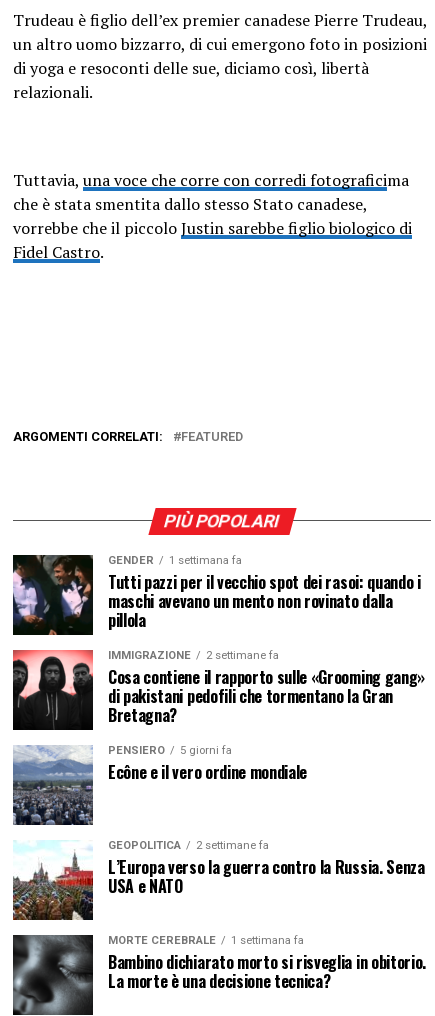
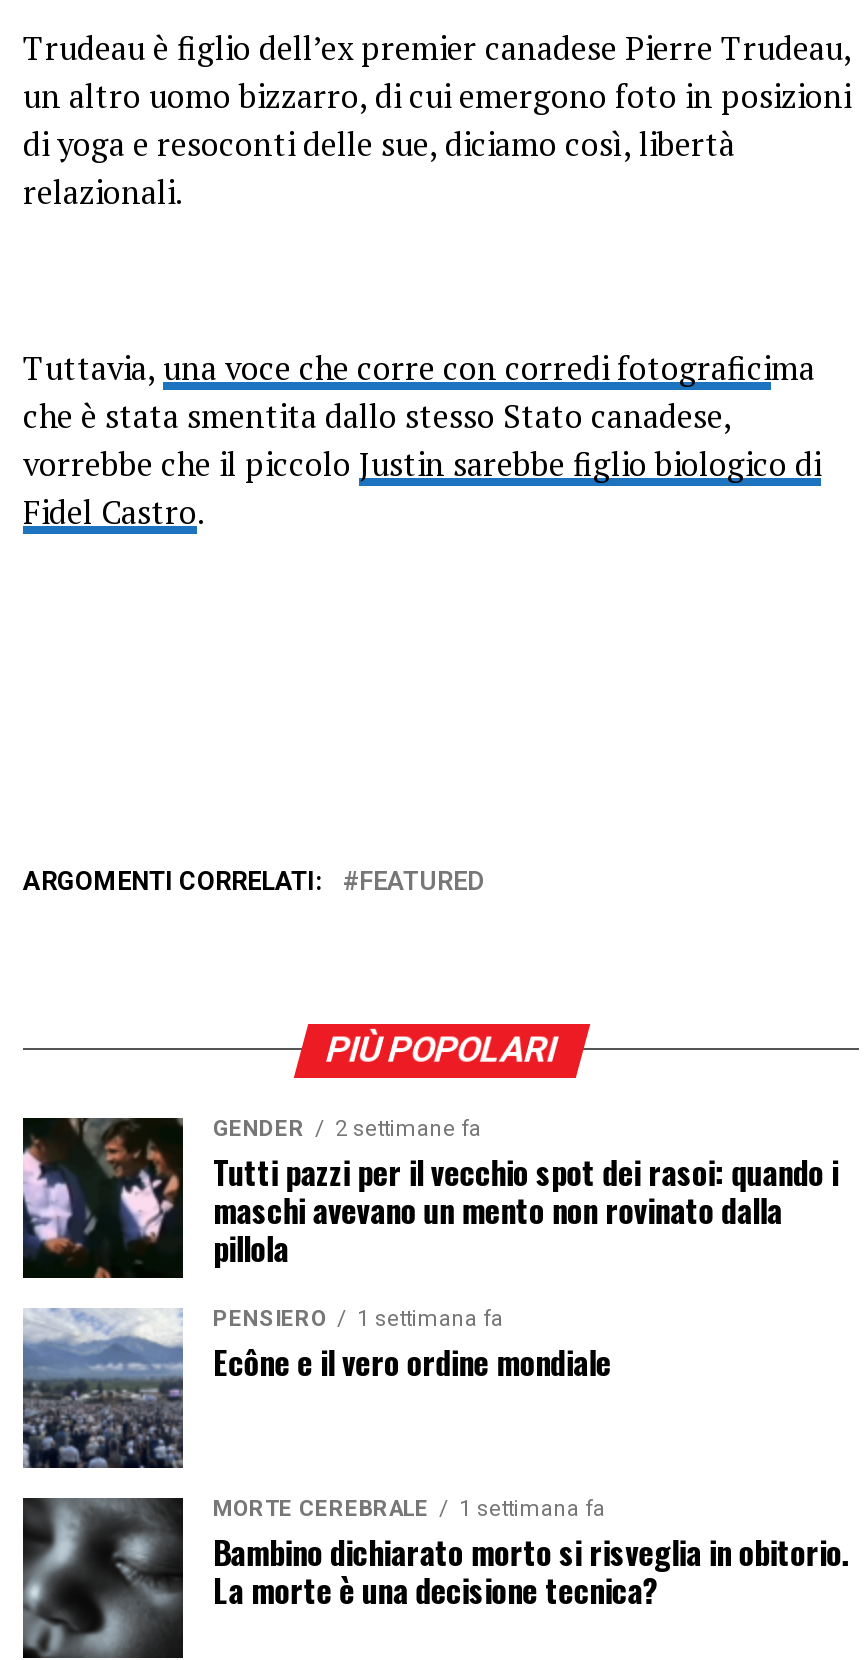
[108,554,242,567] GENDER 1 settimana fa -> [213,1116,481,1142] GENDER 2 settimane fa
[12,649,425,727] [image] | IMMIGRAZIONE | 2 settimane fa | Cosa contiene il rapporto sulle «Grooming gang» | di pakistani pedofili che tormentano la Gran | Bretagna? -> none
[108,744,232,757] PENSIERO 5 giorni fa -> [213,1306,503,1332] PENSIERO 1 settimana fa
[12,839,425,921] [image] | GEOPOLITICA | 2 settimane fa | L’Europa verso la guerra contro la Russia. Senza | USA e NATO -> none

